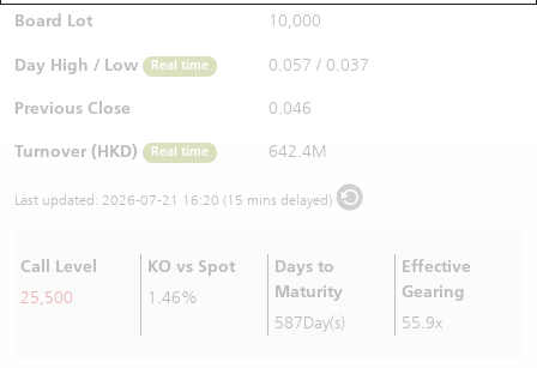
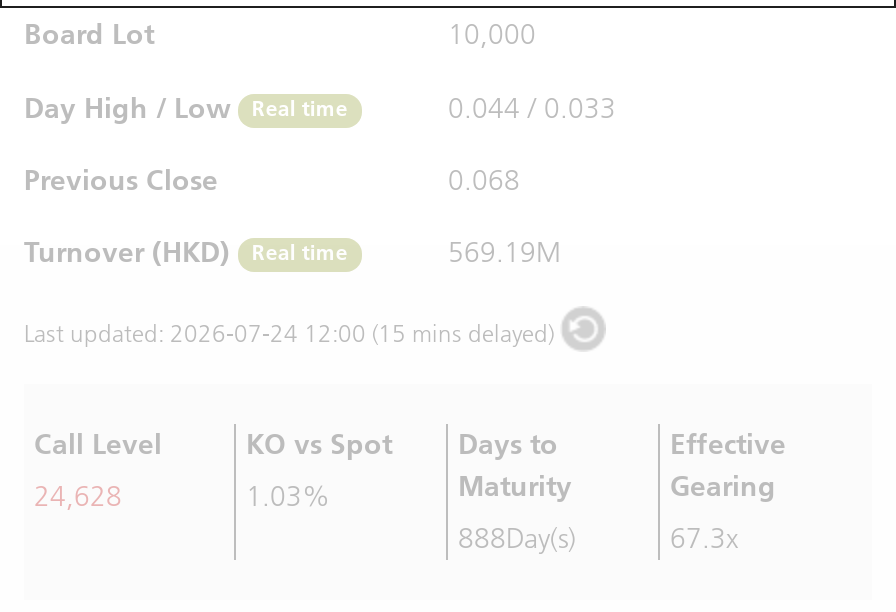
[268,55,369,76] 0.057 / 0.037 -> [448,92,616,126] 0.044 / 0.033
[268,98,312,119] 0.046 -> [448,164,520,198] 0.068
[268,141,326,162] 642.4M -> [448,236,560,270] 569.19M
[14,192,332,209] Last updated: 2026-07-21 16:20 (15 mins delayed) -> [24,320,554,348] Last updated: 2026-07-24 12:00 (15 mins delayed)
[20,288,73,308] 25,500 -> [34,480,122,514] 24,628
[147,288,198,308] 1.46% -> [246,480,330,514] 1.03%
[274,313,345,333] 587Day(s) -> [458,522,576,556] 888Day(s)
[402,313,442,333] 55.9x -> [670,522,738,556] 67.3x

